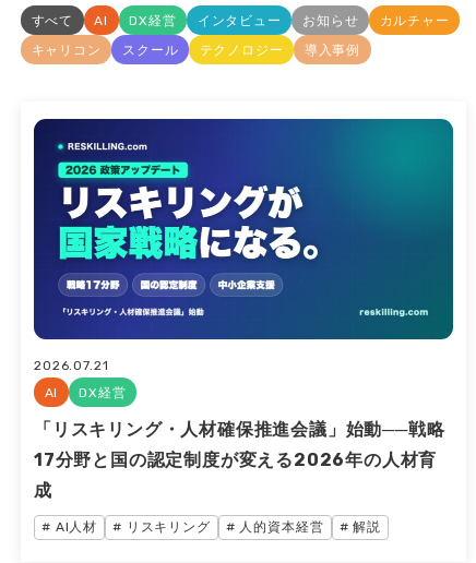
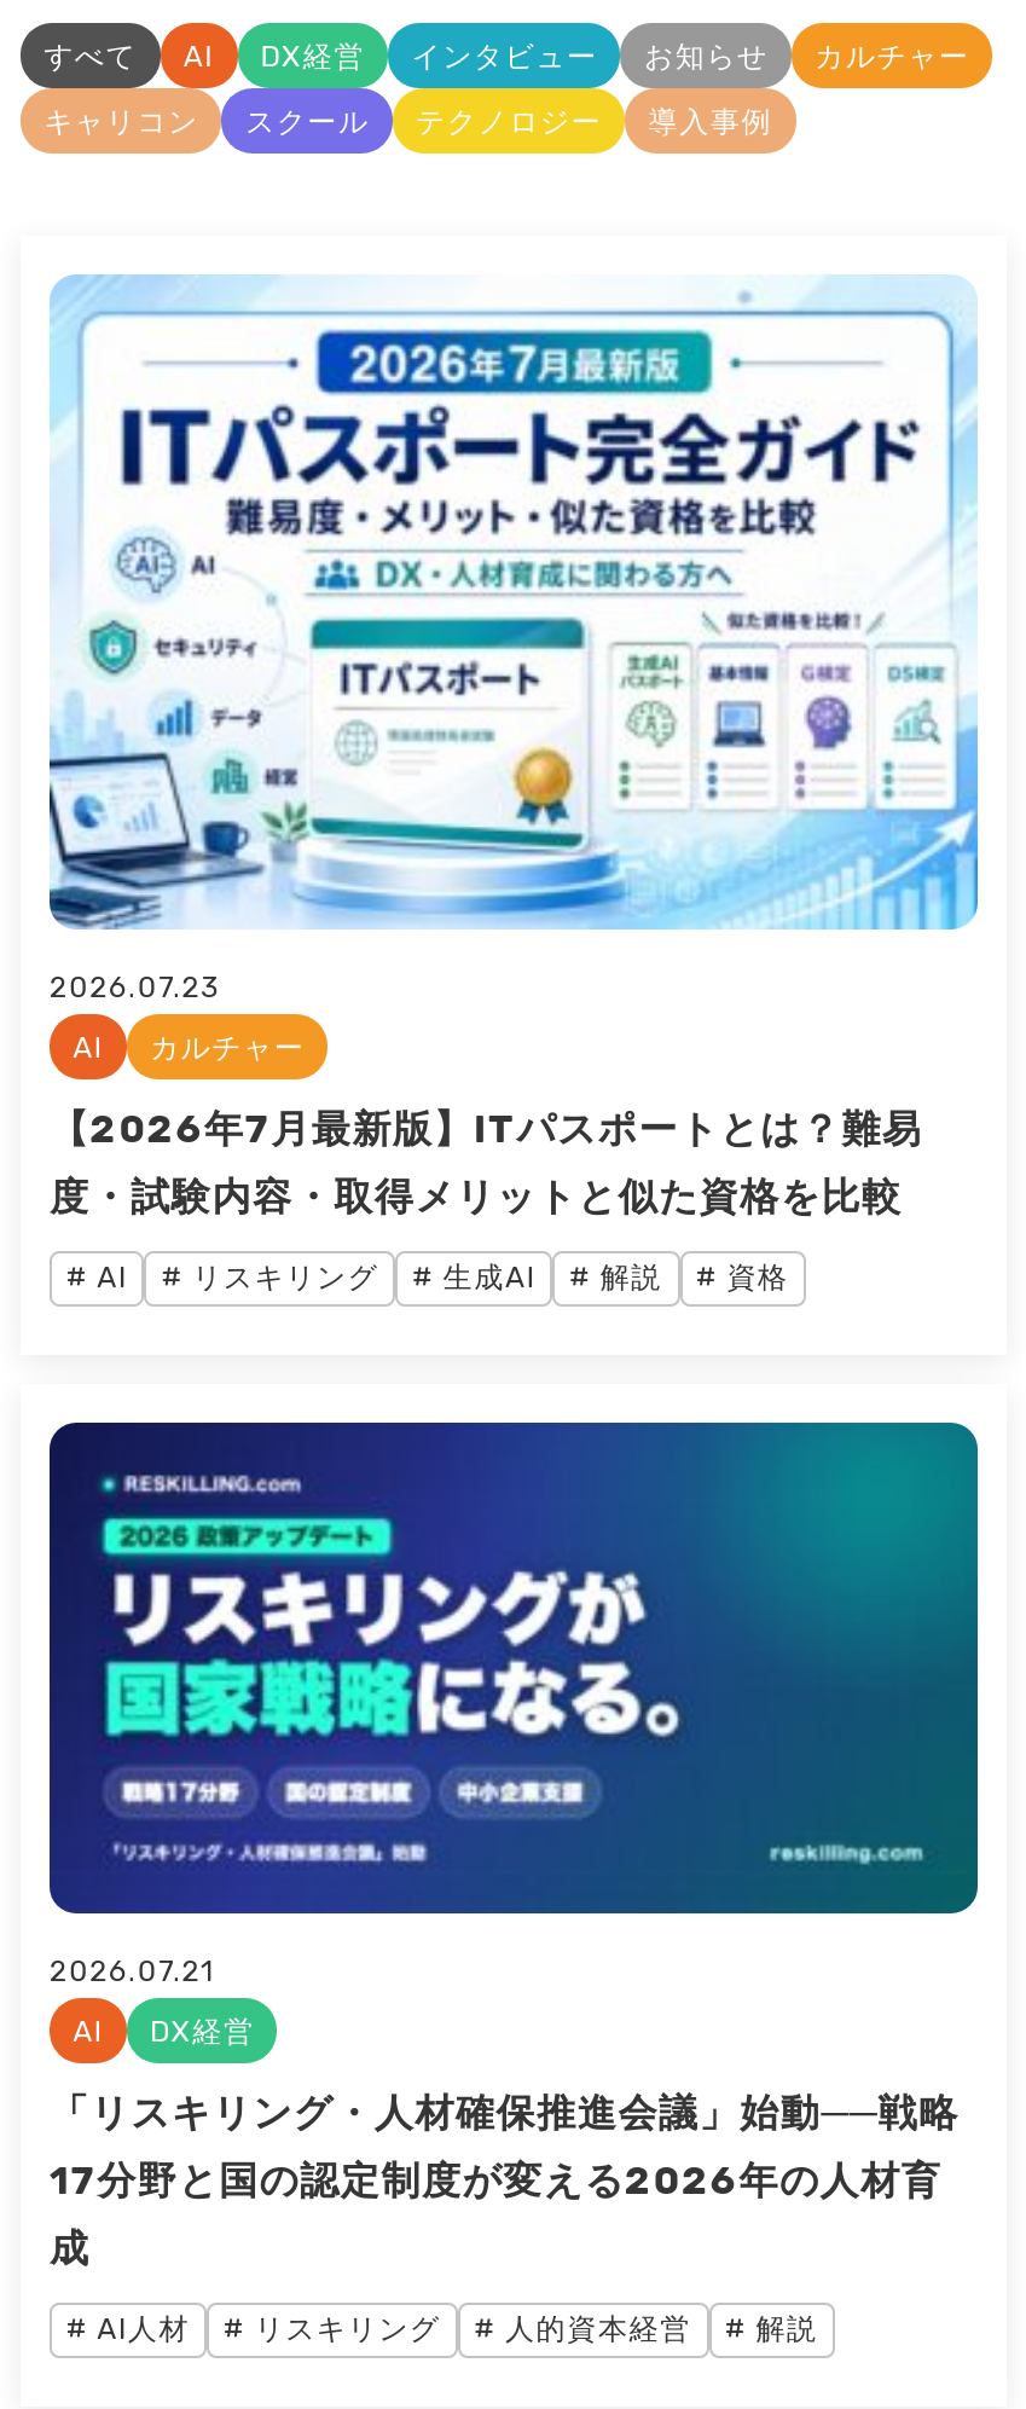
none -> [47,274,980,1295] [image] | 2026.07.23 | AI | カルチャー | 【2026年7月最新版】ITパスポートとは？難易 | 度・試験内容・取得メリットと似た資格を比較 | AI | リスキリング | 生成AI | 解説 | 資格

